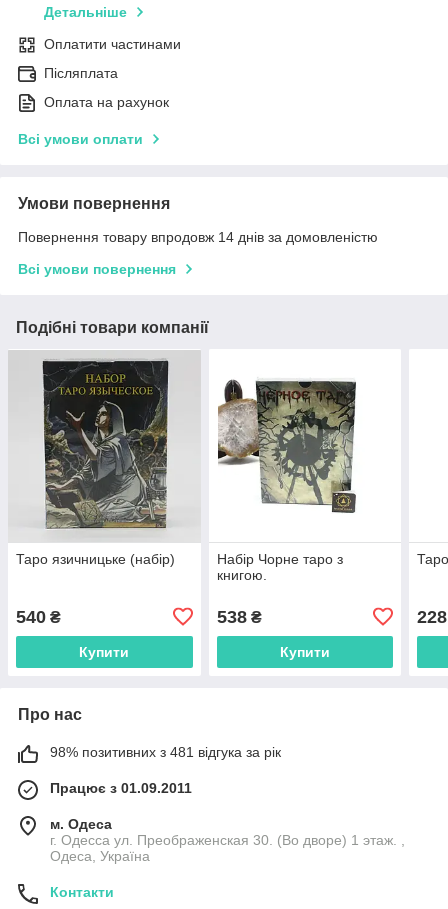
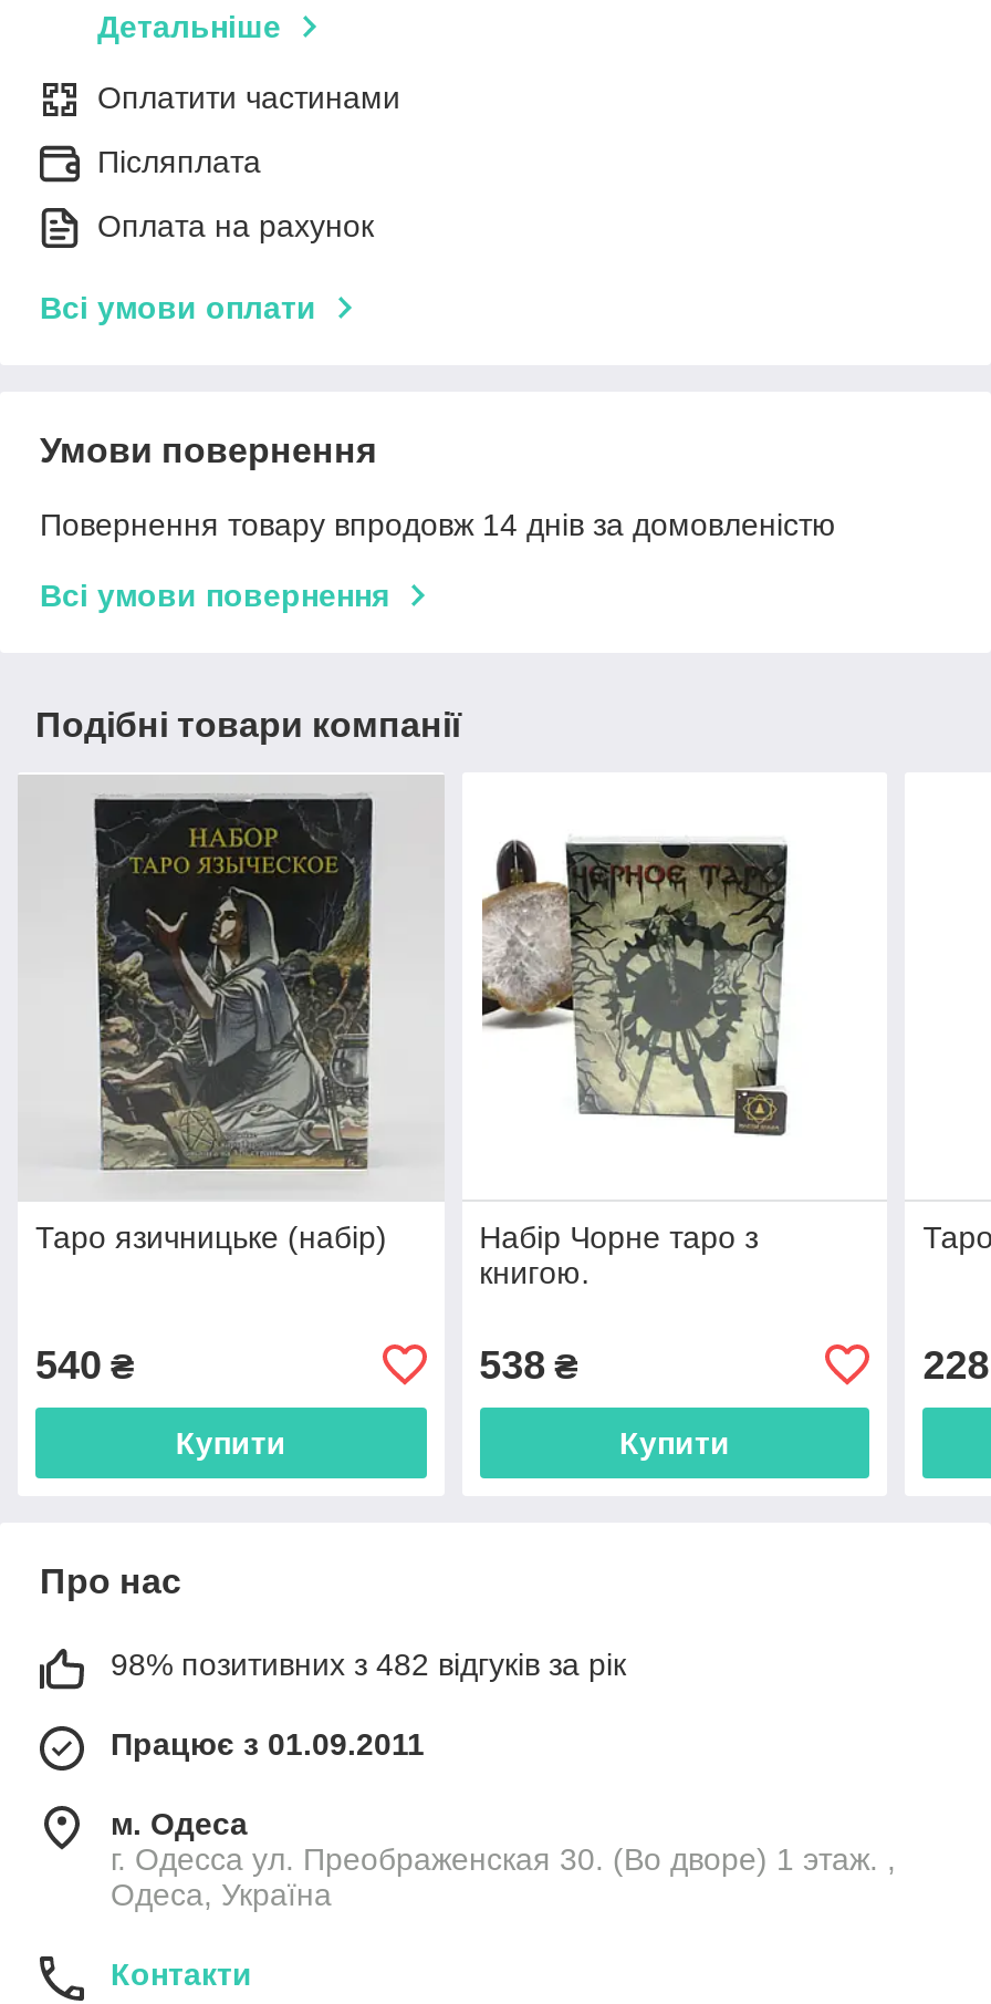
[50,744,281,760] 98% позитивних з 481 відгука за рік -> [111,1646,626,1682] 98% позитивних з 482 відгуків за рік

